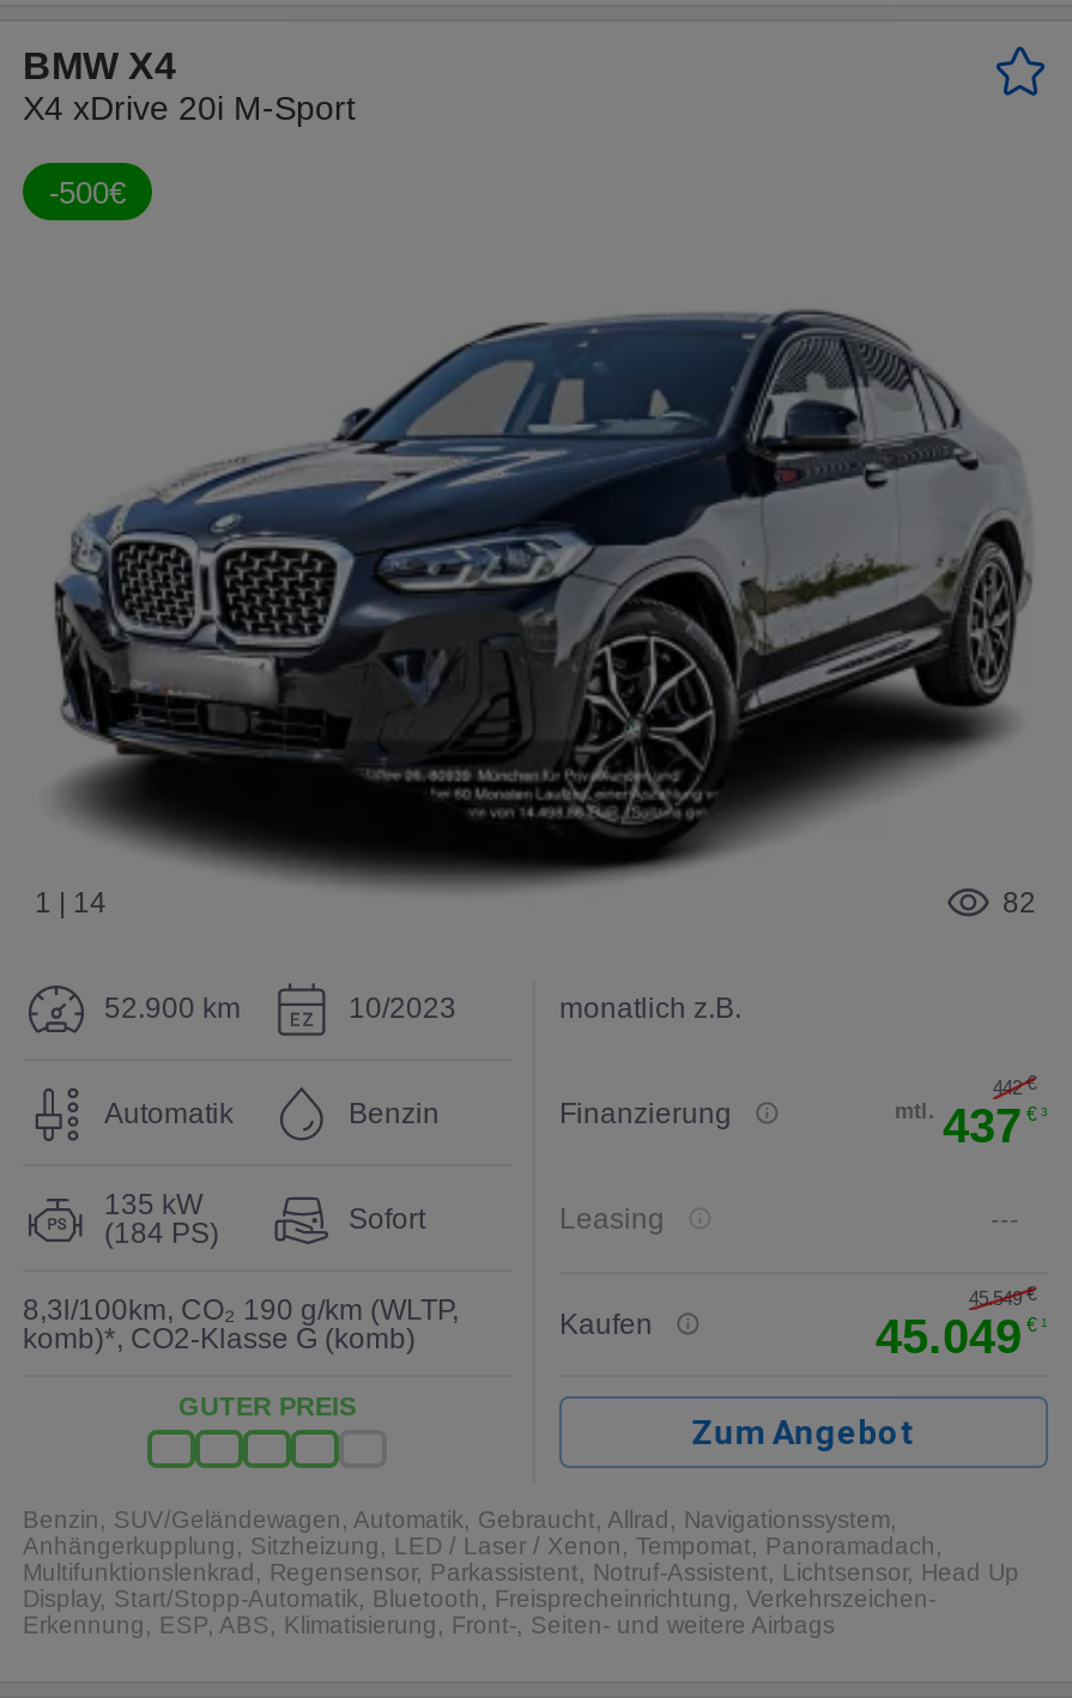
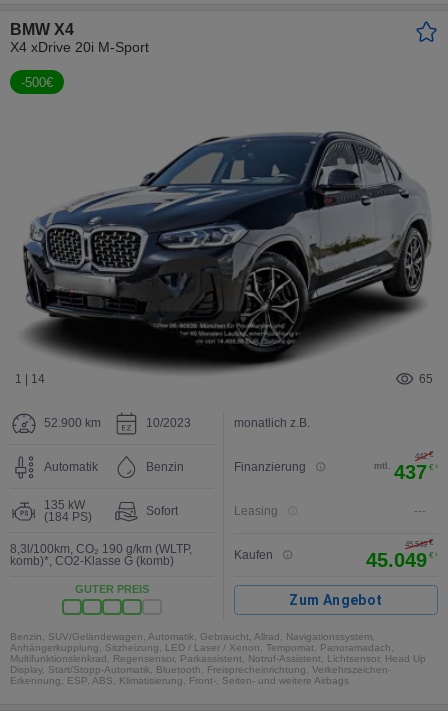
[1003,886,1036,920] 82 -> [419,372,433,386] 65

